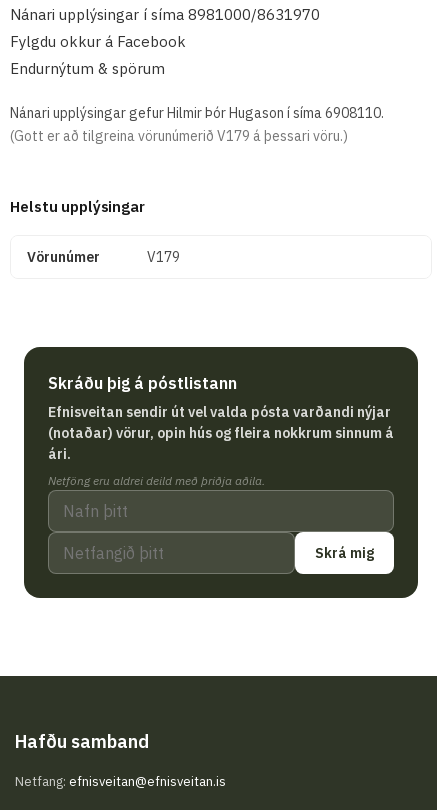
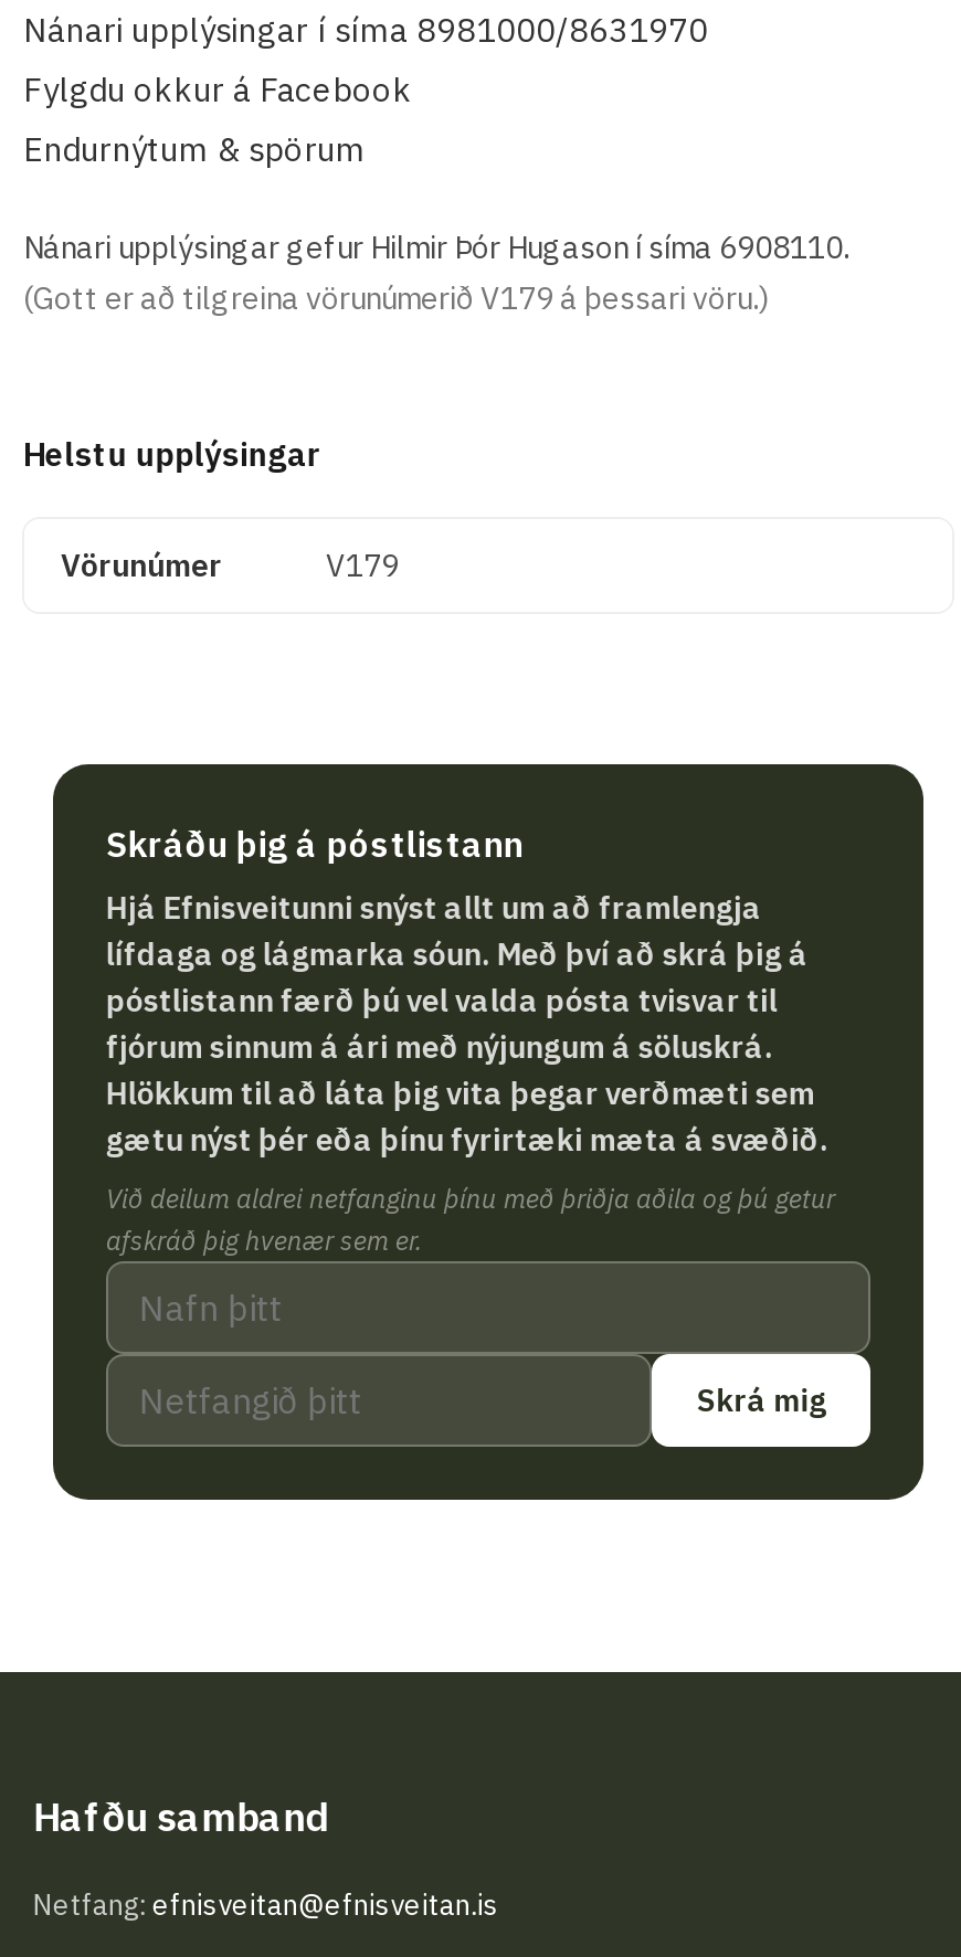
[48,403,394,463] Efnisveitan sendir út vel valda pósta varðandi nýjar | (notaðar) vörur, opin hús og fleira nokkrum sinnum á | ári. -> [106,888,828,1160] Hjá Efnisveitunni snýst allt um að framlengja | lífdaga og lágmarka sóun. Með því að skrá þig á | póstlistann færð þú vel valda pósta tvisvar til | fjórum sinnum á ári með nýjungum á söluskrá. | Hlökkum til að láta þig vita þegar verðmæti sem | gætu nýst þér eða þínu fyrirtæki mæta á svæðið.
[48,473,265,488] Netföng eru aldrei deild með þriðja aðila. -> [106,1182,835,1257] Við deilum aldrei netfanginu þínu með þriðja aðila og þú getur | afskráð þig hvenær sem er.

